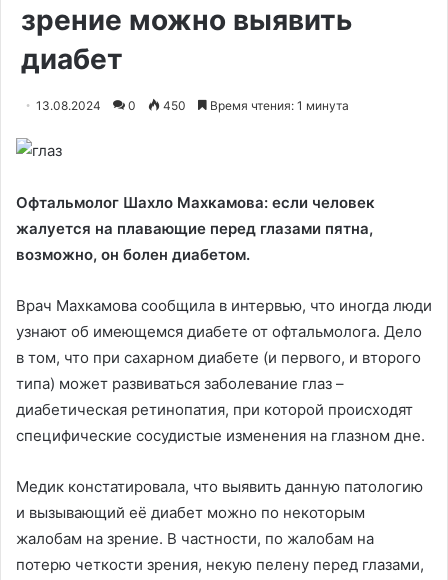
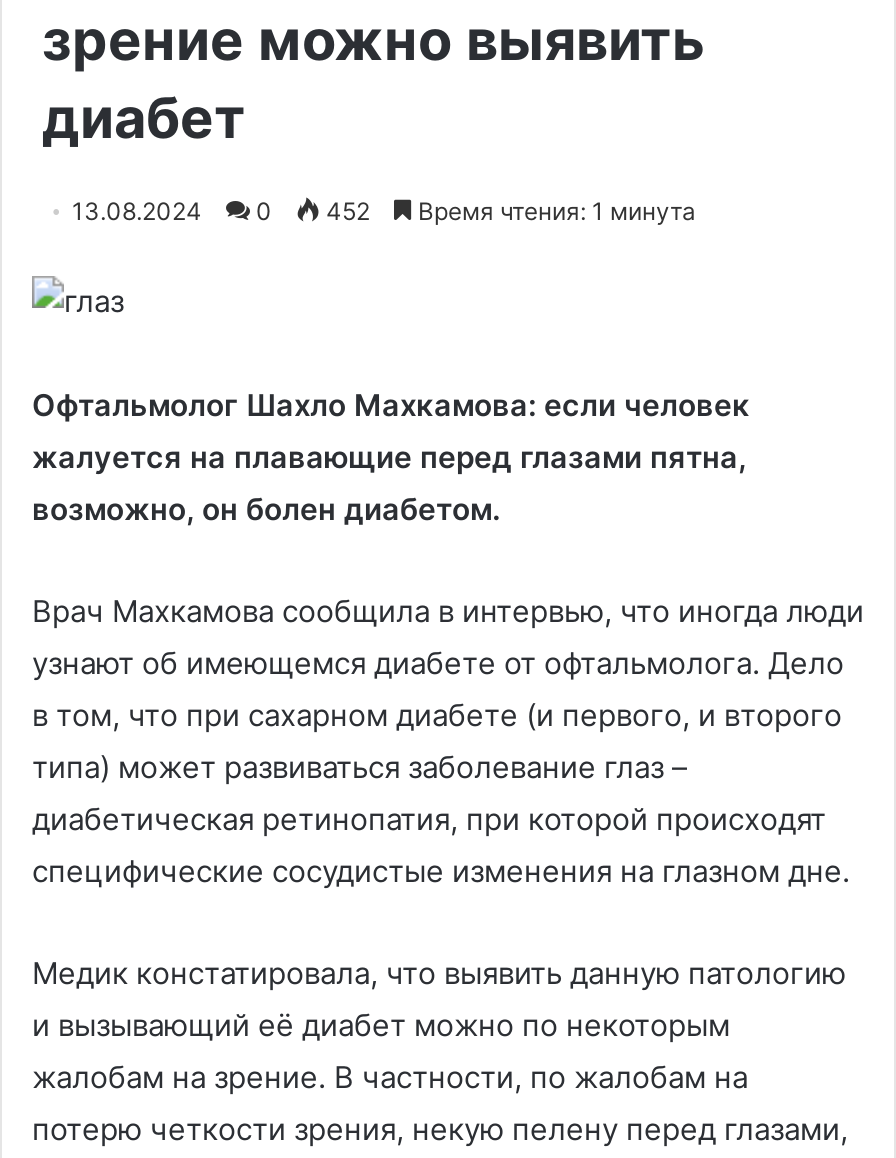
[36,98,349,113] 13.08.2024 0 450 Время чтения: 1 минута -> [72,196,696,226] 13.08.2024 0 452 Время чтения: 1 минута

